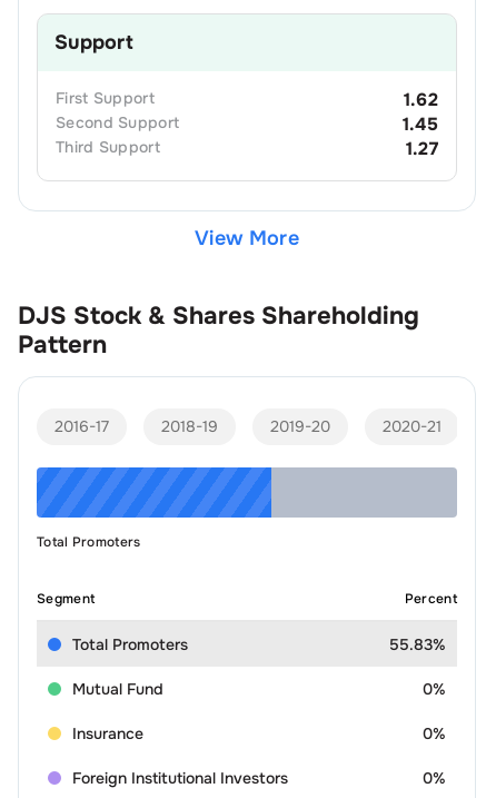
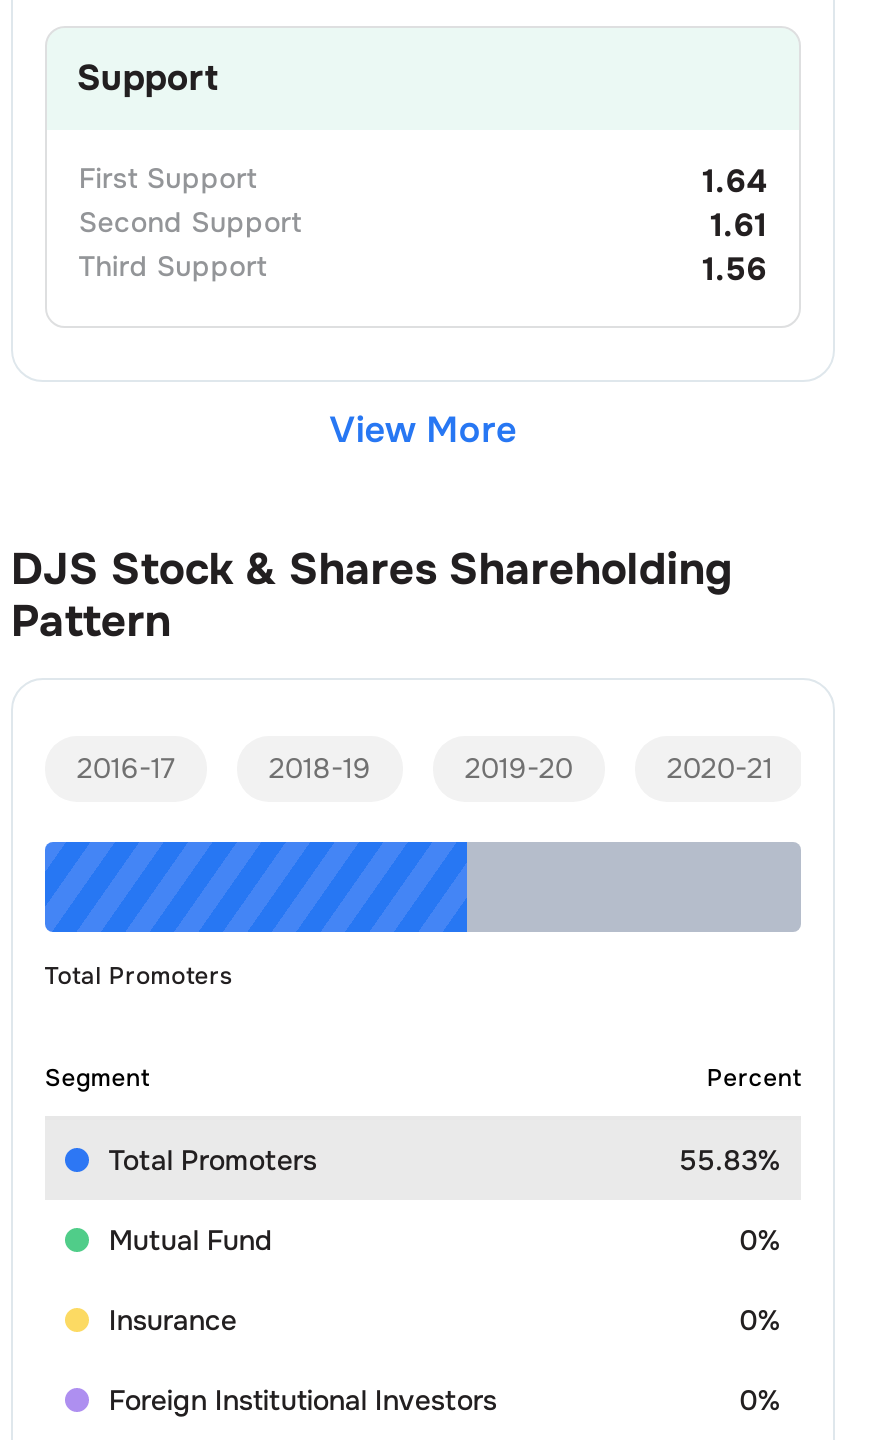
[403,87,438,111] 1.62 -> [703,160,767,202] 1.64
[402,112,438,135] 1.45 -> [711,204,767,246] 1.61
[406,136,438,160] 1.27 -> [703,248,767,290] 1.56

